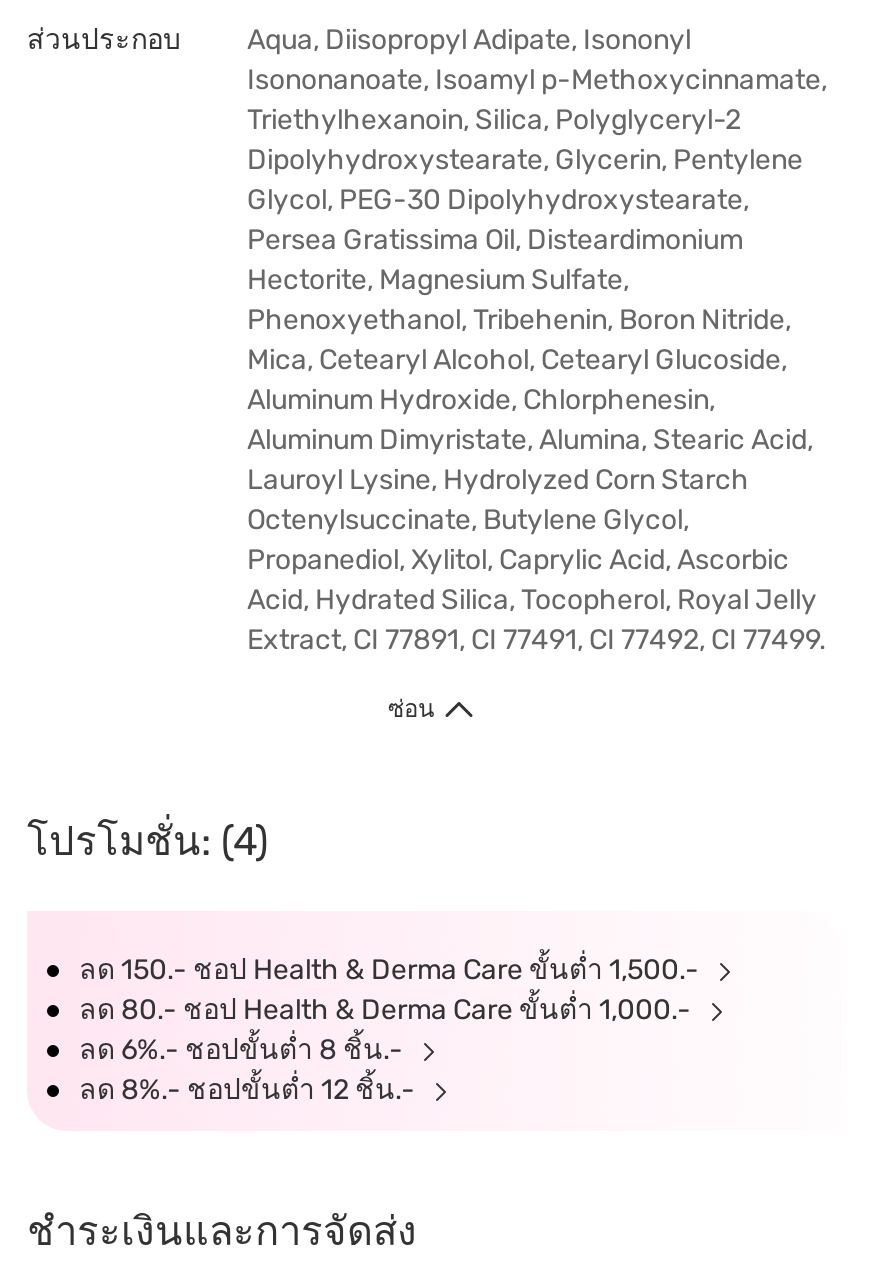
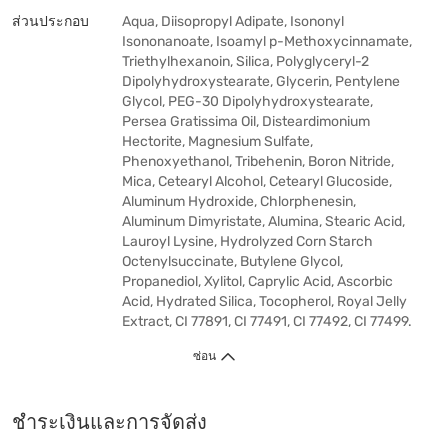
[27,817,705,1131] [image] | โปรโมชั่น: (4) | ลด 150.- ชอป Health & Derma Care ขั้นต่ำ 1,500.- | ลด 80.- ชอป Health & Derma Care ขั้นต่ำ 1,000.- | ลด 6%.- ชอปขั้นต่ำ 8 ชิ้น.- | ลด 8%.- ชอปขั้นต่ำ 12 ชิ้น.- -> none

